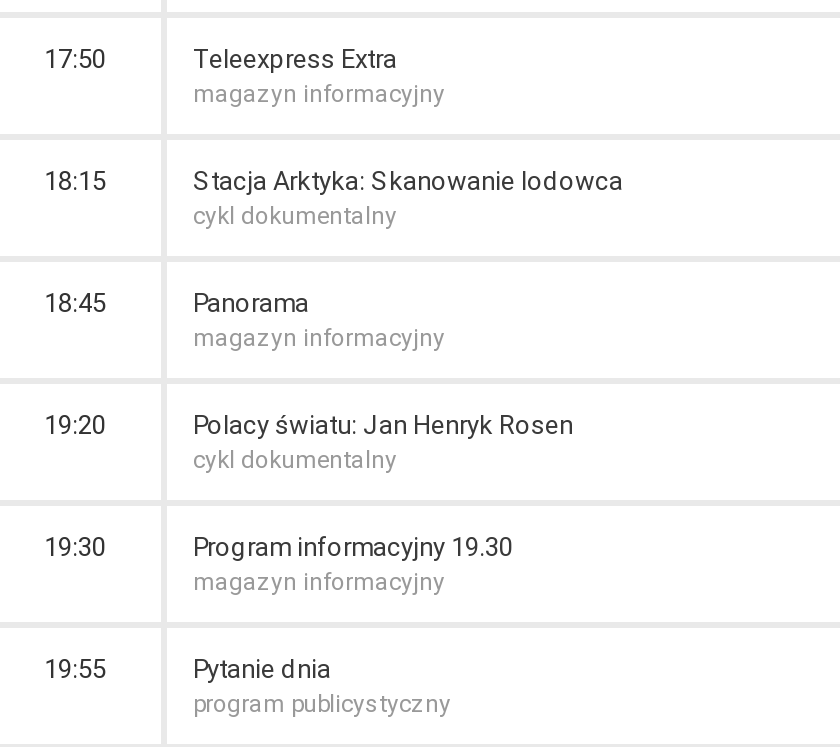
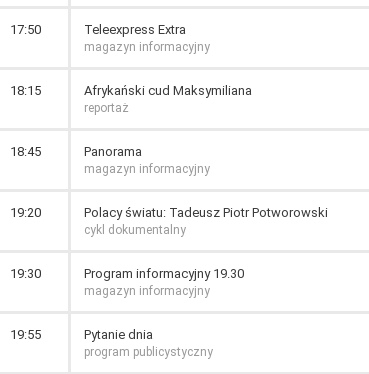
[193,166,623,230] Stacja Arktyka: Skanowanie lodowca | cykl dokumentalny -> [84,83,252,115] Afrykański cud Maksymiliana | reportaż
[193,410,573,440] Polacy światu: Jan Henryk Rosen -> [84,205,328,220] Polacy światu: Tadeusz Piotr Potworowski

